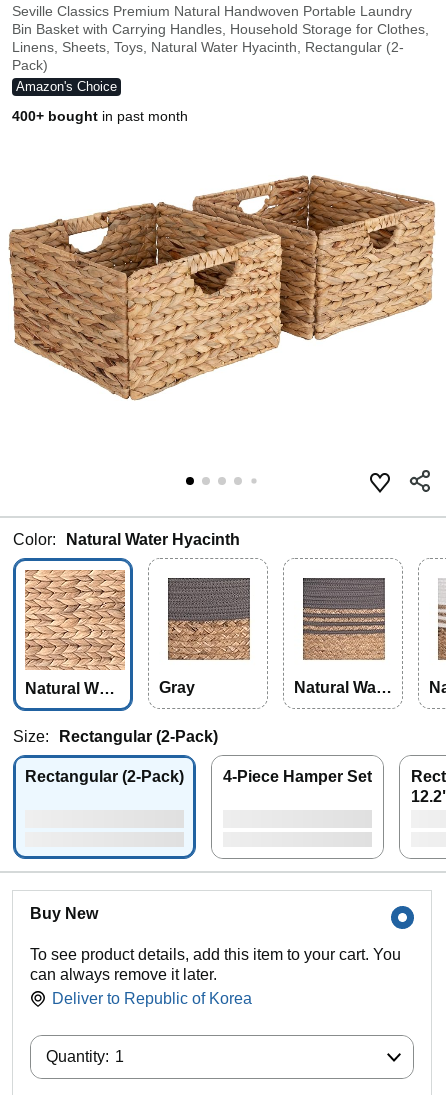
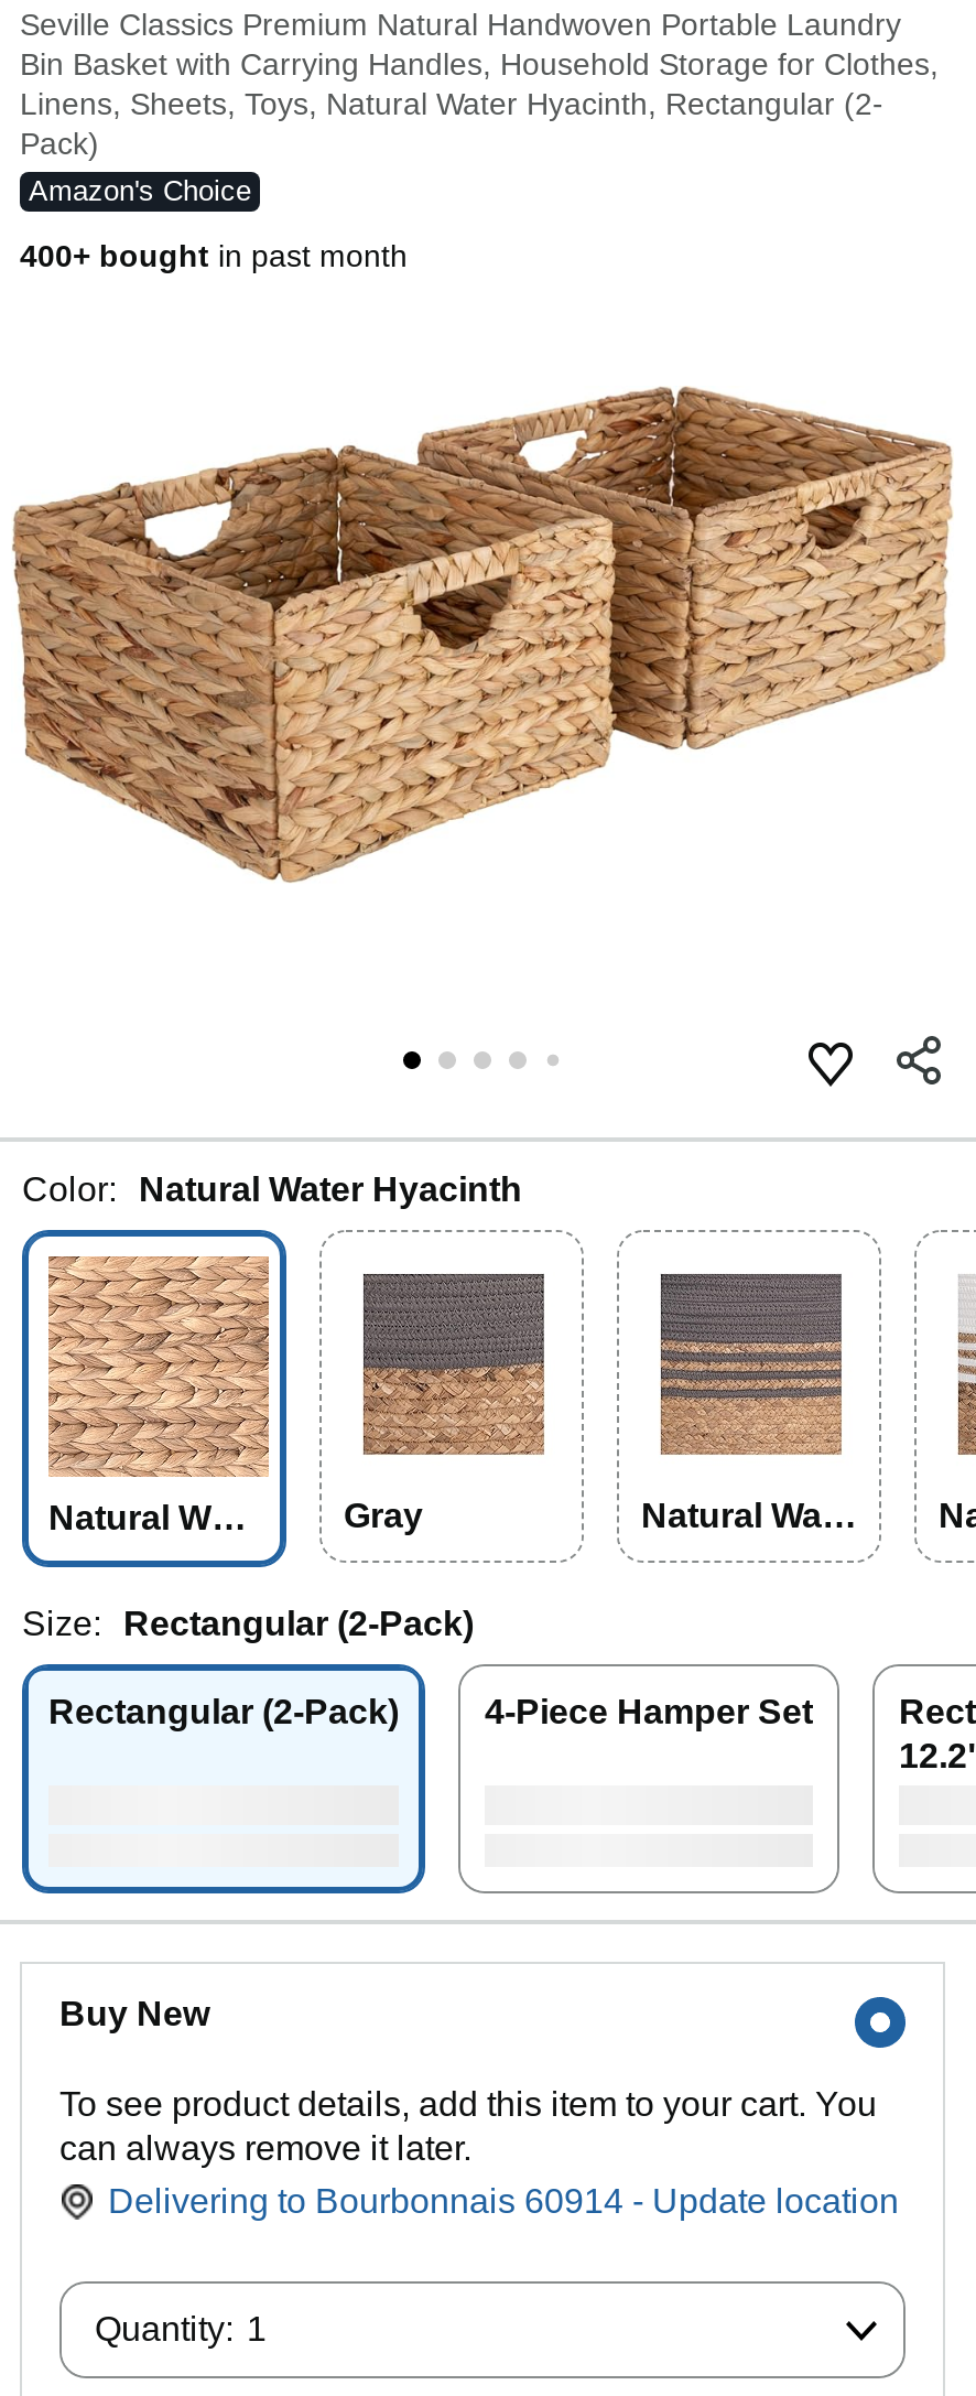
[52,990,252,1007] Deliver to Republic of Korea -> [108,2182,899,2220] Delivering to Bourbonnais 60914 - Update location

